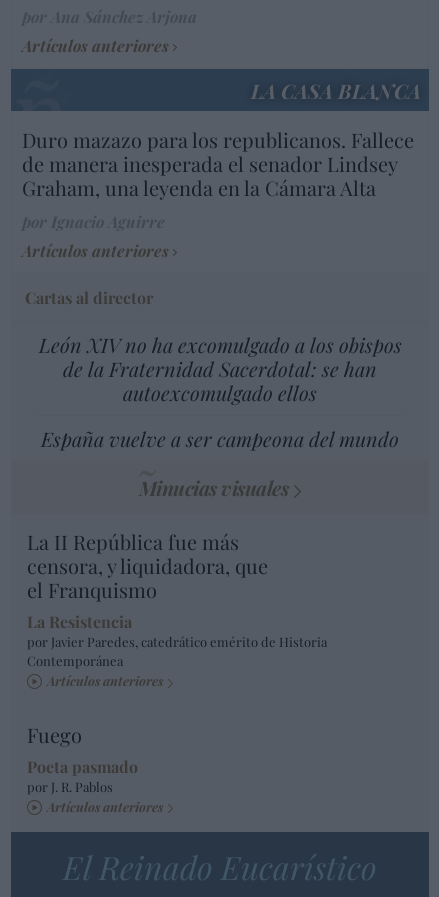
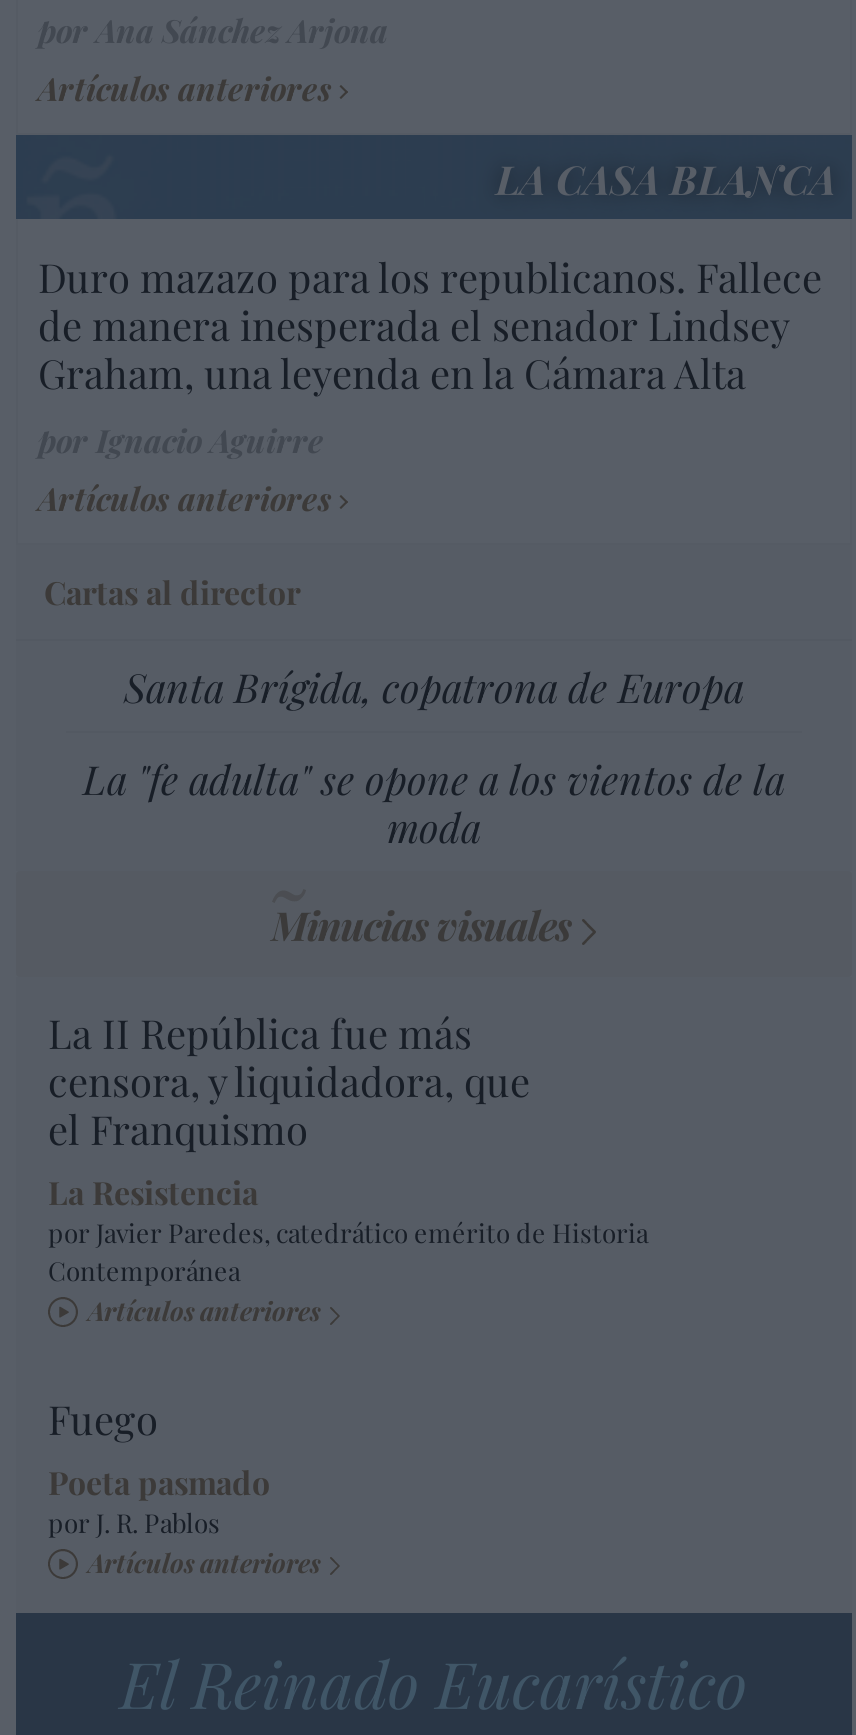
[38,331,401,406] León XIV no ha excomulgado a los obispos | de la Fraternidad Sacerdotal: se han | autoexcomulgado ellos -> [124,660,744,714] Santa Brígida, copatrona de Europa
[41,425,399,452] España vuelve a ser campeona del mundo -> [83,752,785,854] La "fe adulta" se opone a los vientos de la | moda

